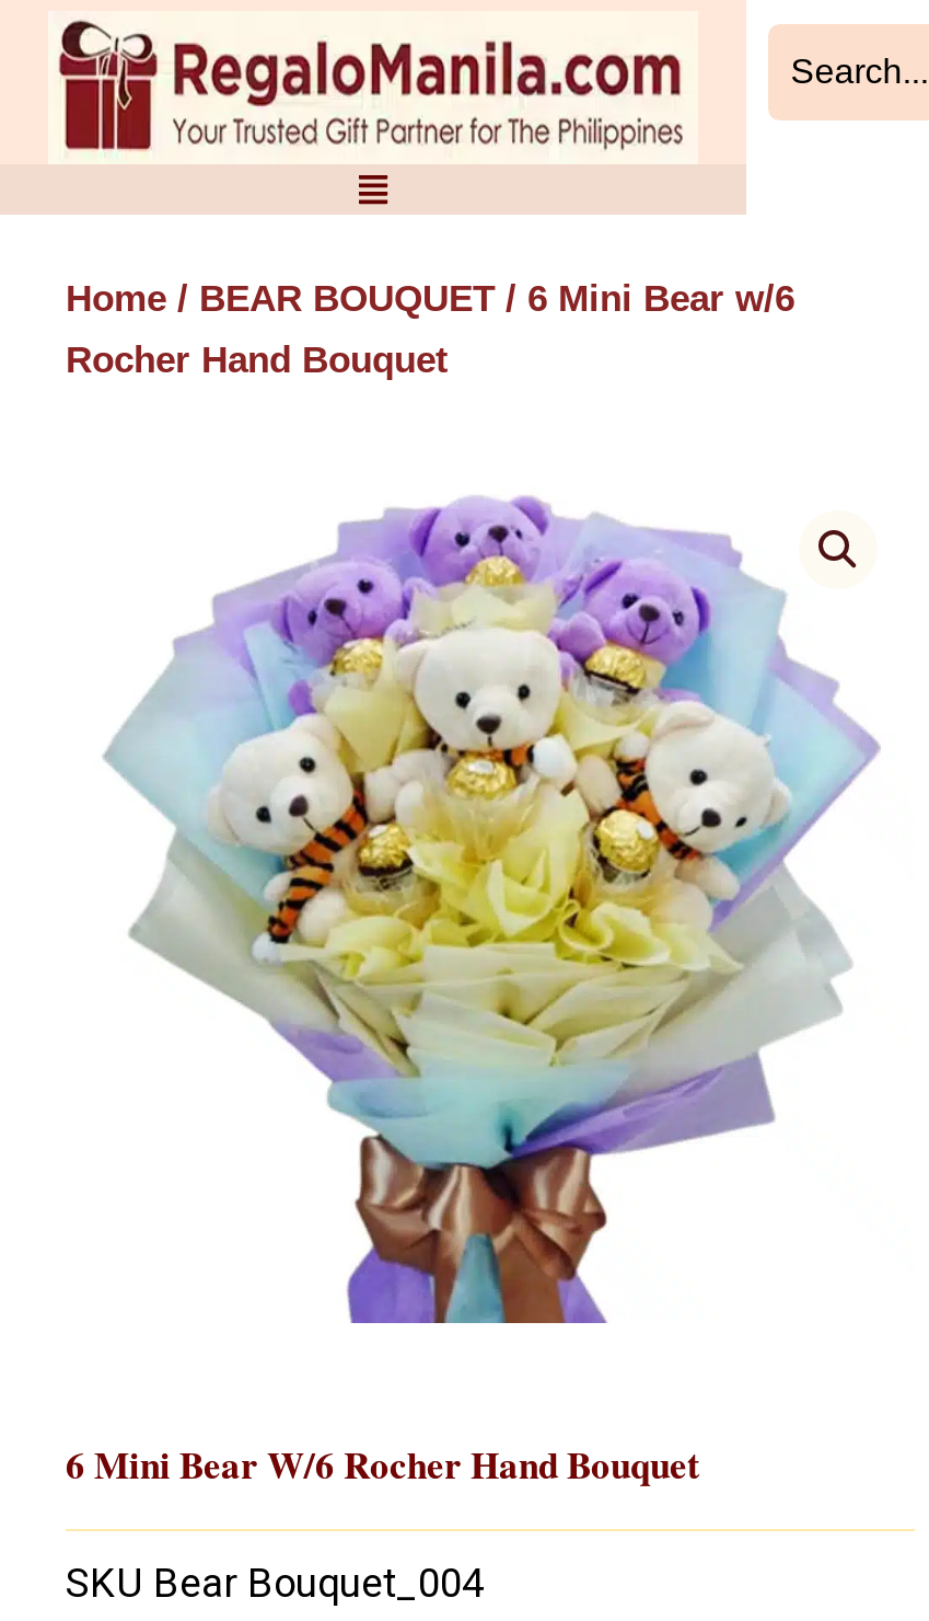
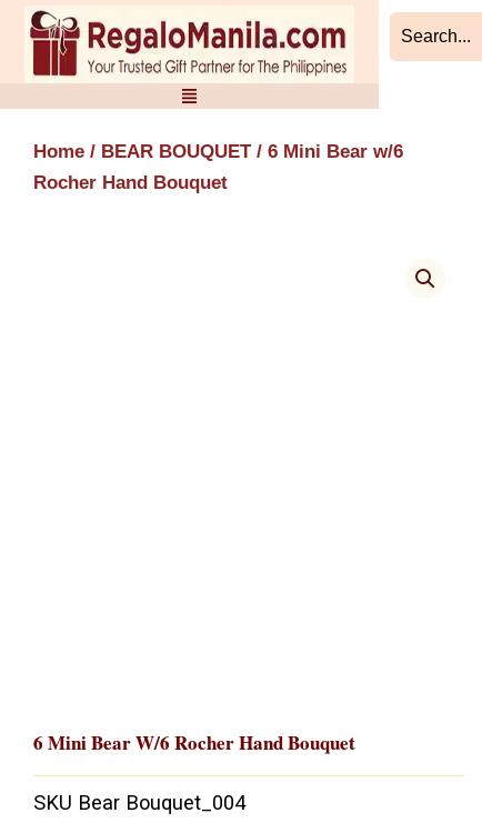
[103,495,880,1325] [image] -> none

